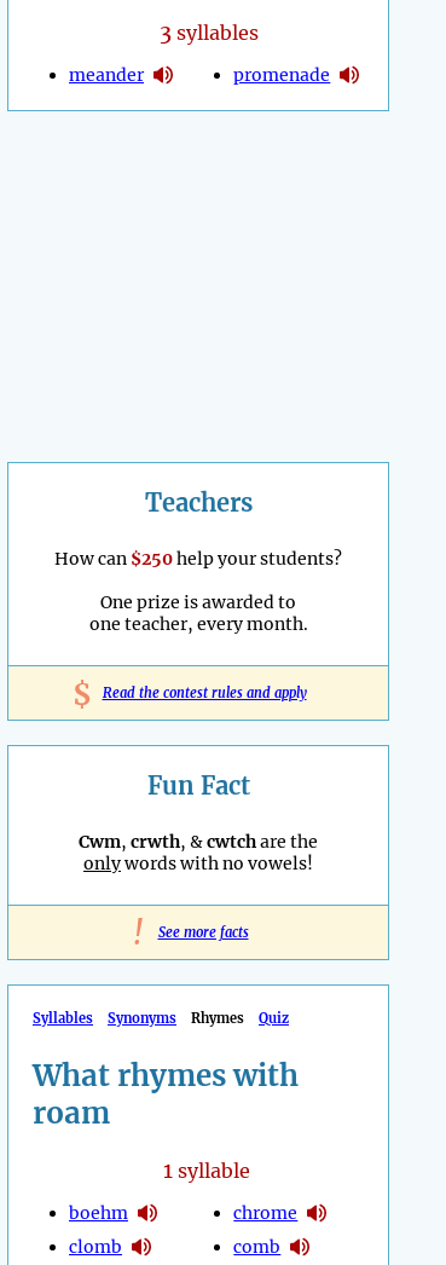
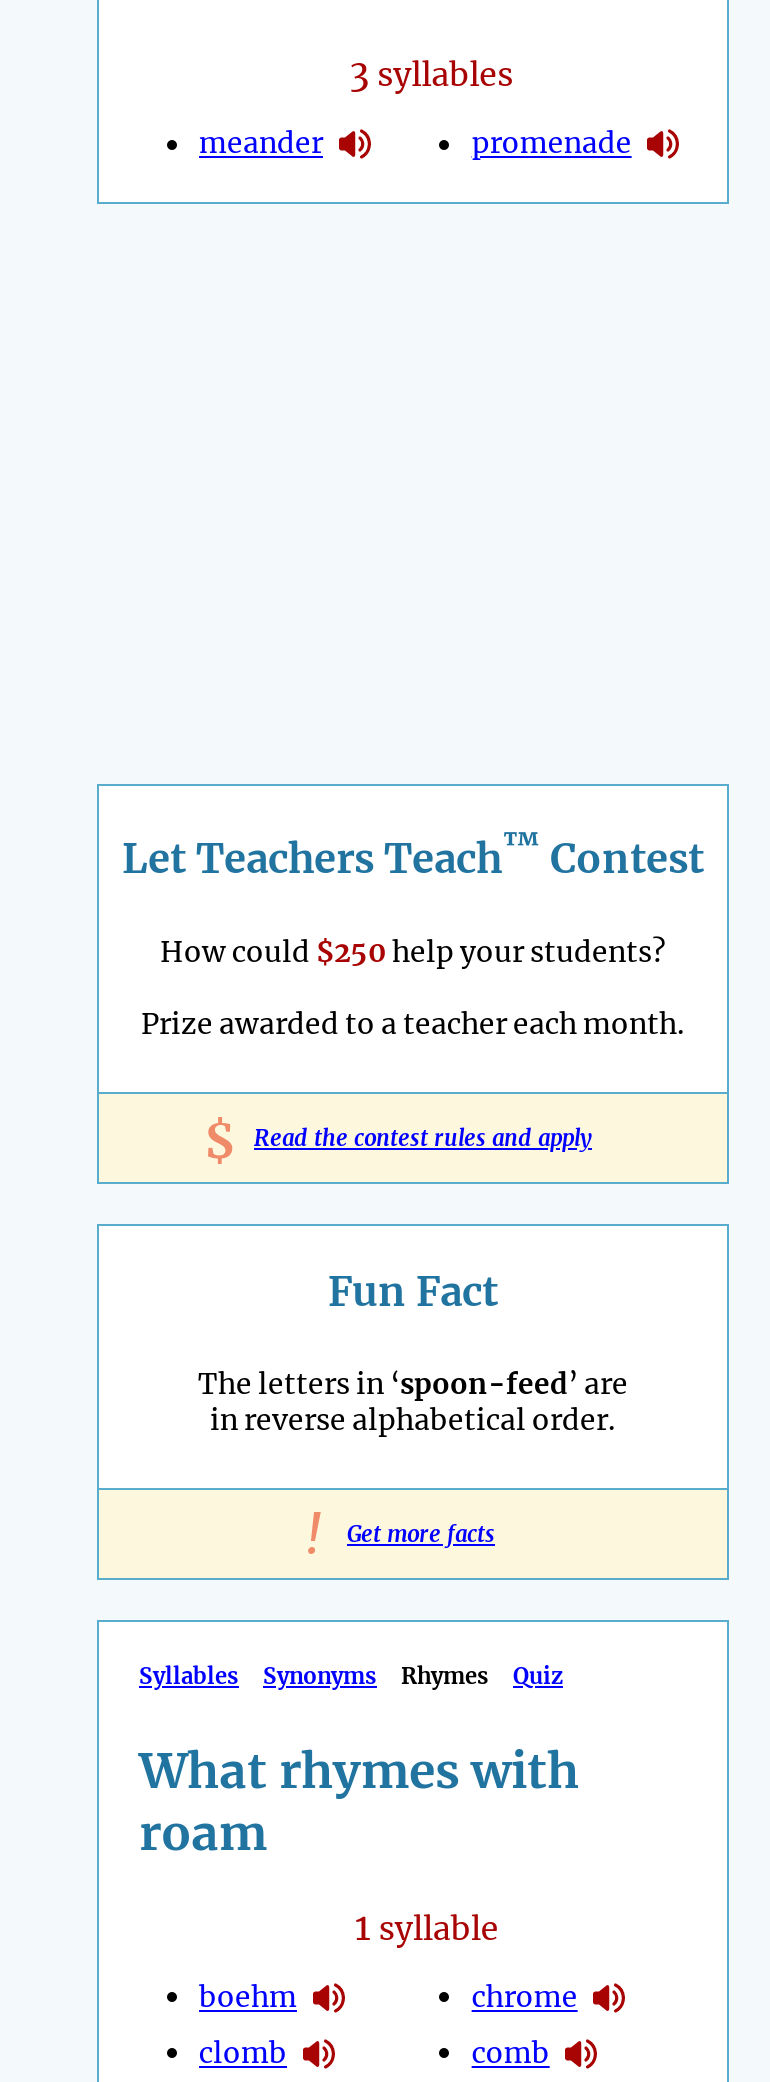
[144,488,252,518] Teachers -> [122,827,704,884] Let Teachers Teach™ Contest
[54,548,342,570] How can $250 help your students? -> [160,934,666,970] How could $250 help your students?
[89,592,308,635] One prize is awarded to | one teacher, every month. -> [141,1006,685,1042] Prize awarded to a teacher each month.
[79,831,318,875] Cwm, crwth, & cwtch are the | onlywords with no vowels! -> [198,1366,628,1438] The letters in ‘spoon-feed’ are | in reverse alphabetical order.
[158,924,248,941] See more facts -> [347,1520,495,1548] Get more facts

